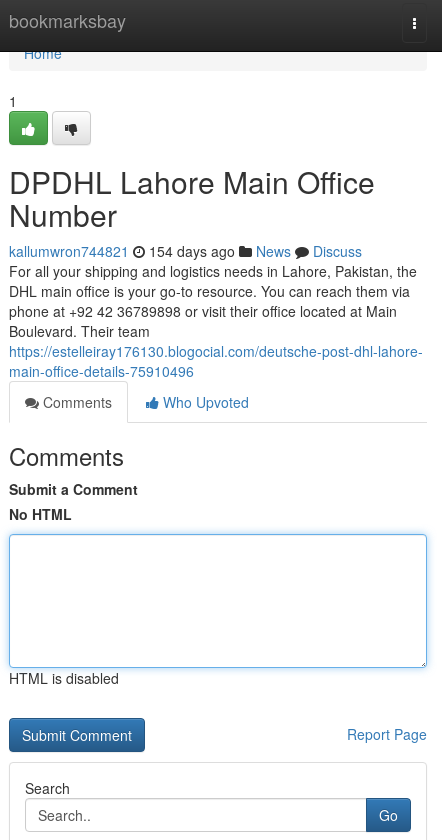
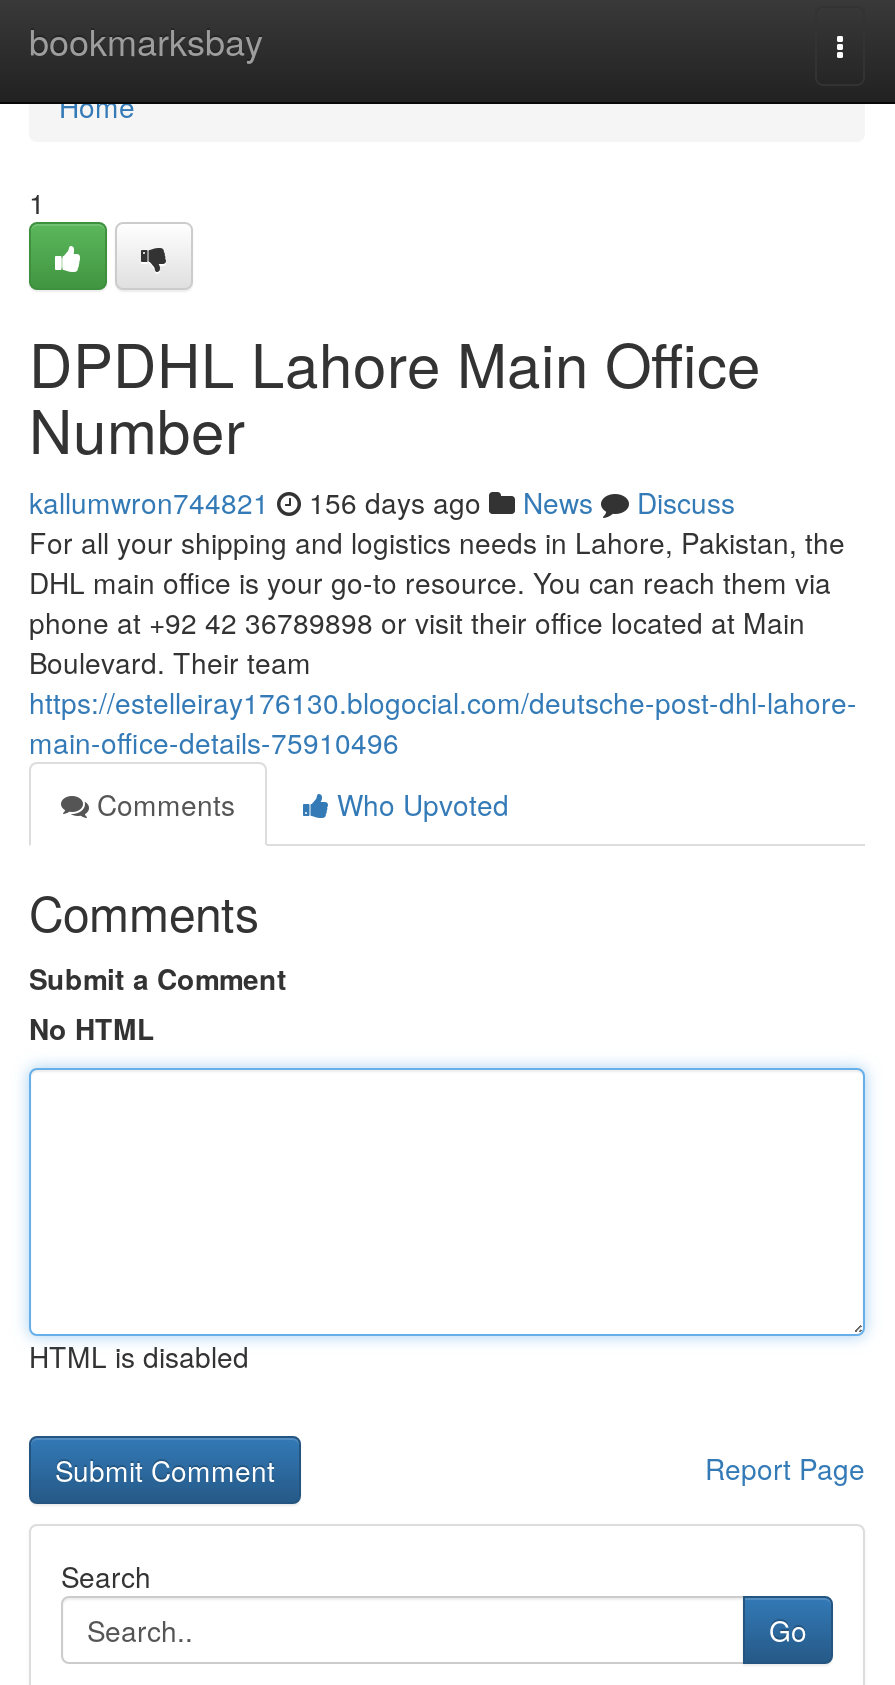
[9,241,362,261] kallumwron744821 154 days ago News Discuss -> [29,482,735,522] kallumwron744821 156 days ago News Discuss

